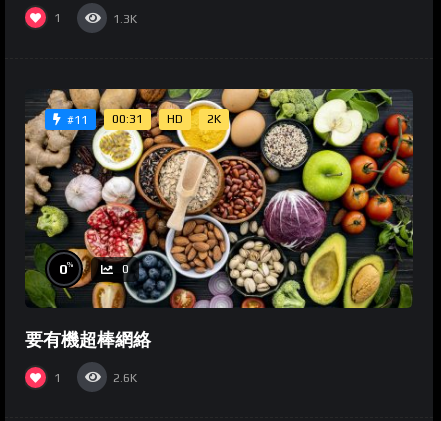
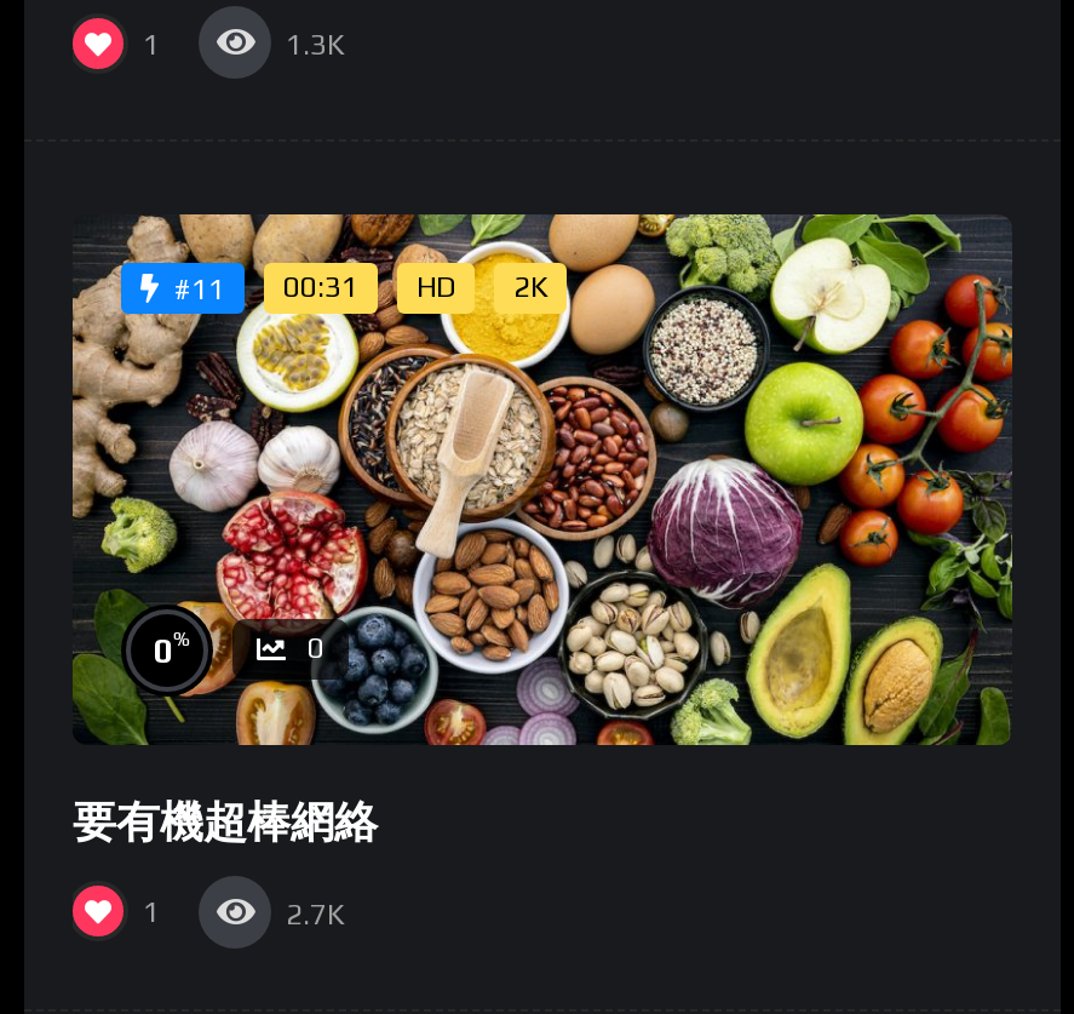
[113,371,137,385] 2.6K -> [286,897,344,931] 2.7K

